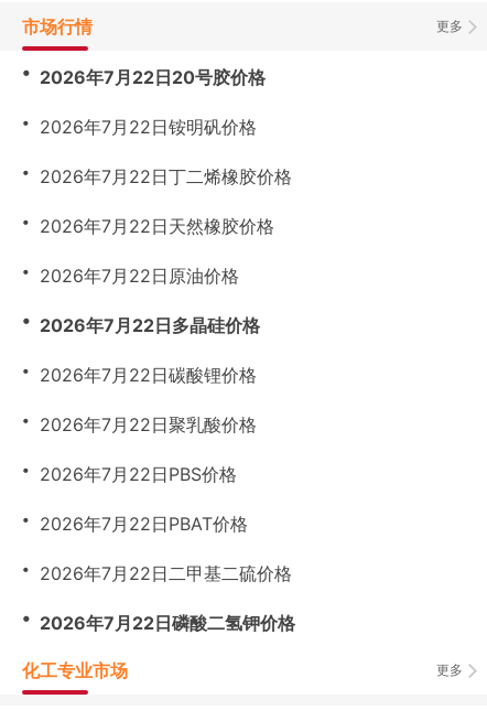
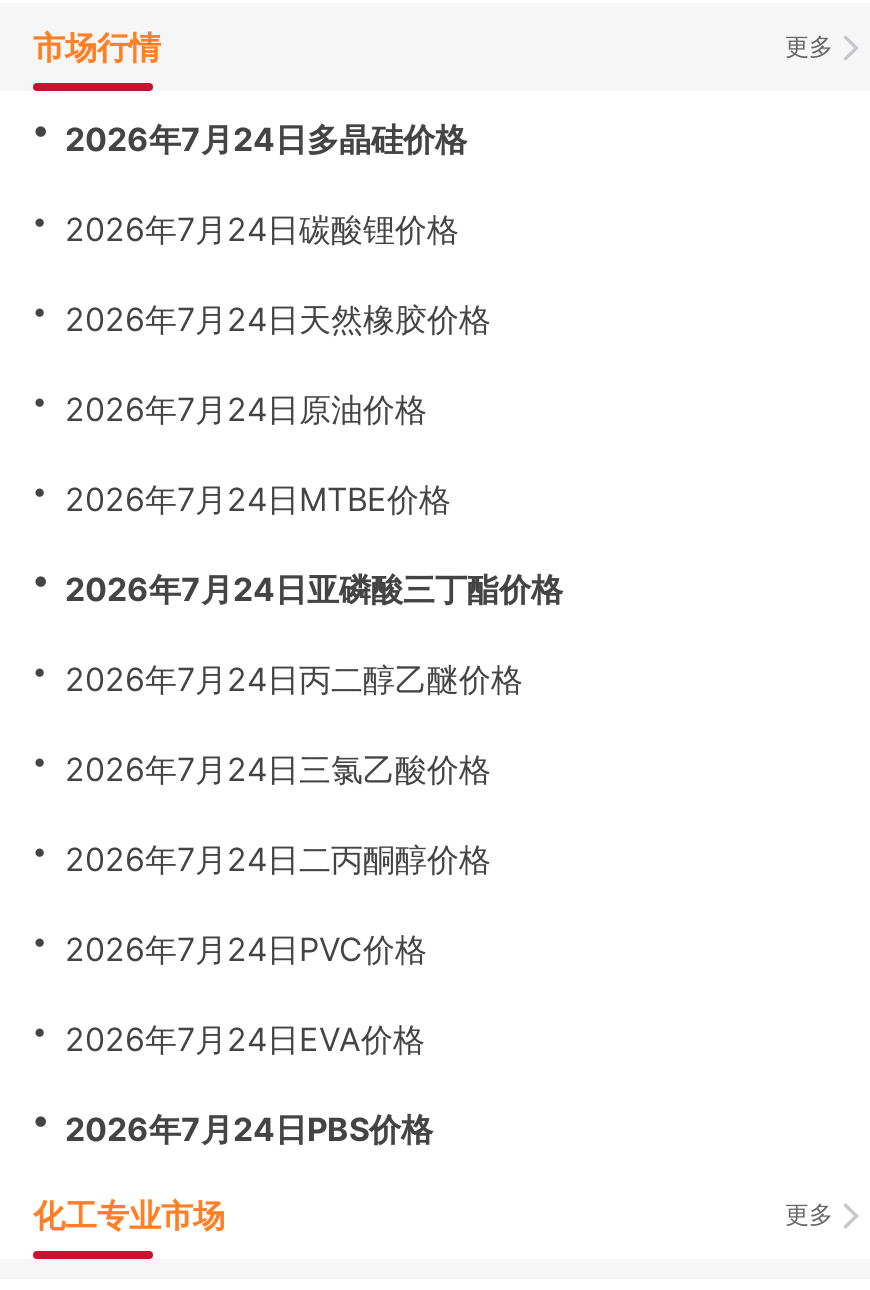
[11,56,266,90] ・2026年7月22日20号胶价格 -> [13,101,467,163] ・2026年7月24日多晶硅价格
[11,106,257,140] ・2026年7月22日铵明矾价格 -> [13,191,459,253] ・2026年7月24日碳酸锂价格
[11,155,292,190] ・2026年7月22日丁二烯橡胶价格 -> [13,281,491,343] ・2026年7月24日天然橡胶价格
[11,205,274,239] ・2026年7月22日天然橡胶价格 -> [13,371,427,433] ・2026年7月24日原油价格
[11,255,239,289] ・2026年7月22日原油价格 -> [13,461,451,523] ・2026年7月24日MTBE价格
[11,304,260,338] ・2026年7月22日多晶硅价格 -> [13,551,563,613] ・2026年7月24日亚磷酸三丁酯价格
[11,354,257,388] ・2026年7月22日碳酸锂价格 -> [13,641,523,703] ・2026年7月24日丙二醇乙醚价格
[11,404,257,438] ・2026年7月22日聚乳酸价格 -> [13,731,491,793] ・2026年7月24日三氯乙酸价格
[11,453,237,487] ・2026年7月22日PBS价格 -> [13,821,491,883] ・2026年7月24日二丙酮醇价格
[11,503,248,537] ・2026年7月22日PBAT价格 -> [13,911,427,973] ・2026年7月24日PVC价格
[11,552,292,587] ・2026年7月22日二甲基二硫价格 -> [13,1001,425,1063] ・2026年7月24日EVA价格
[11,602,295,636] ・2026年7月22日磷酸二氢钾价格 -> [13,1091,433,1153] ・2026年7月24日PBS价格

